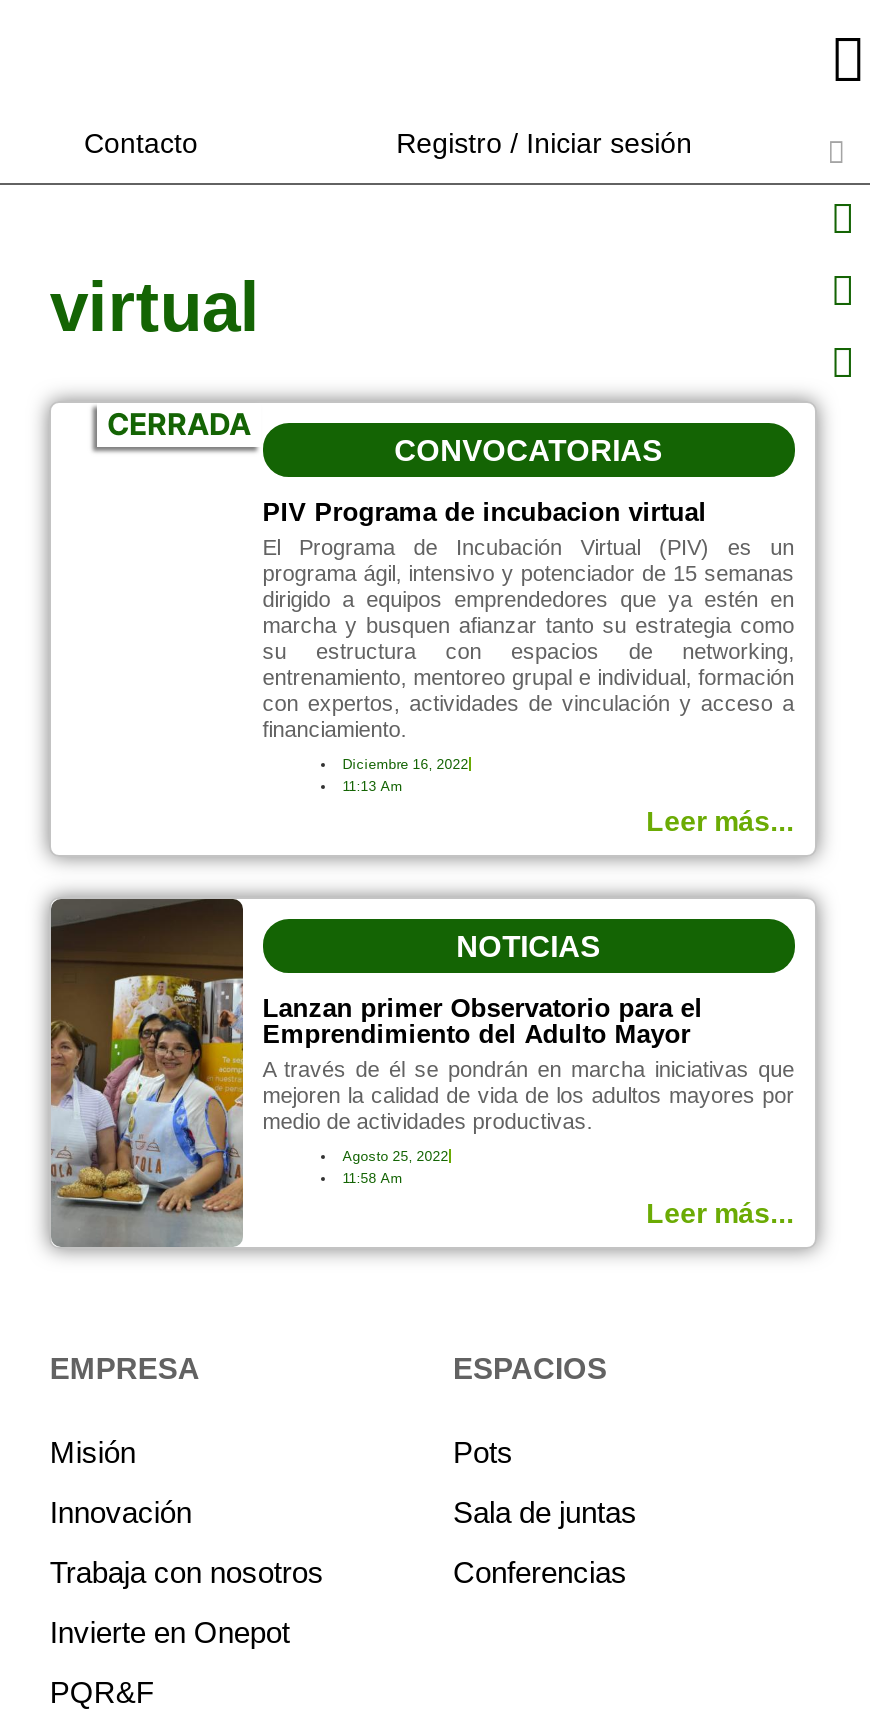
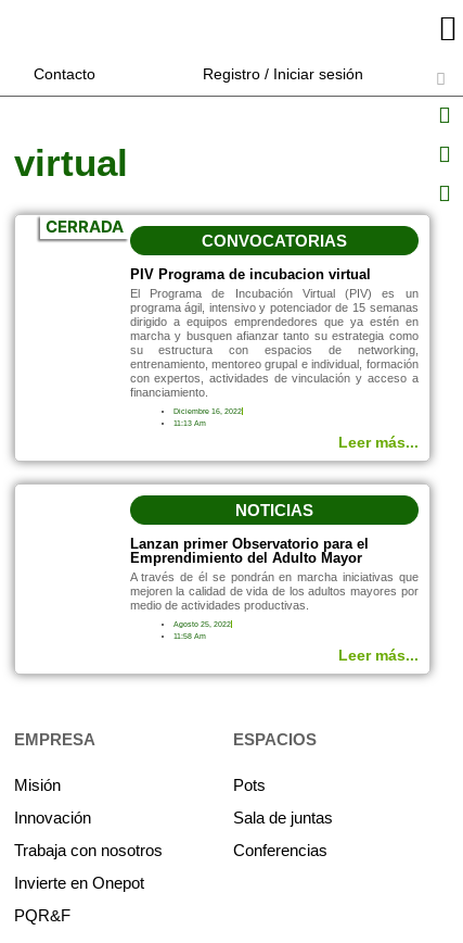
[49,897,245,1247] [image] -> none

